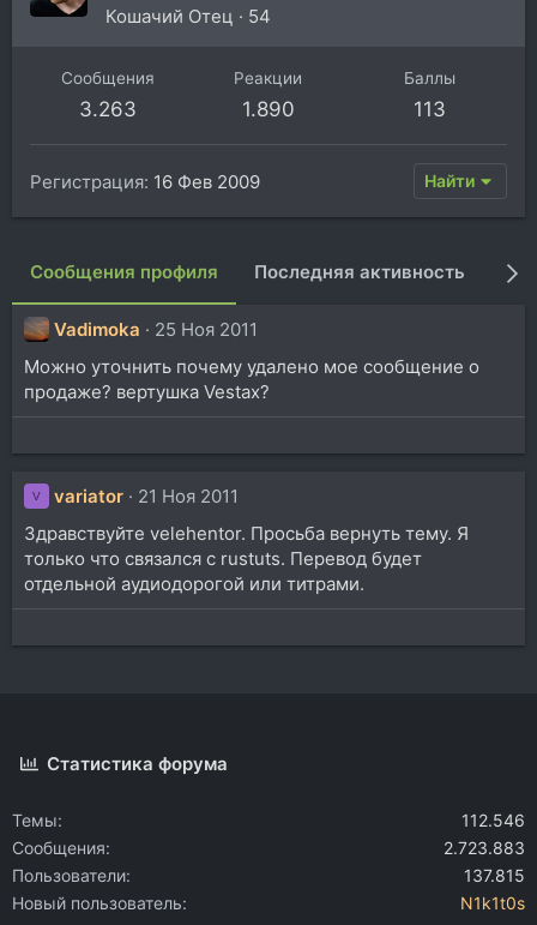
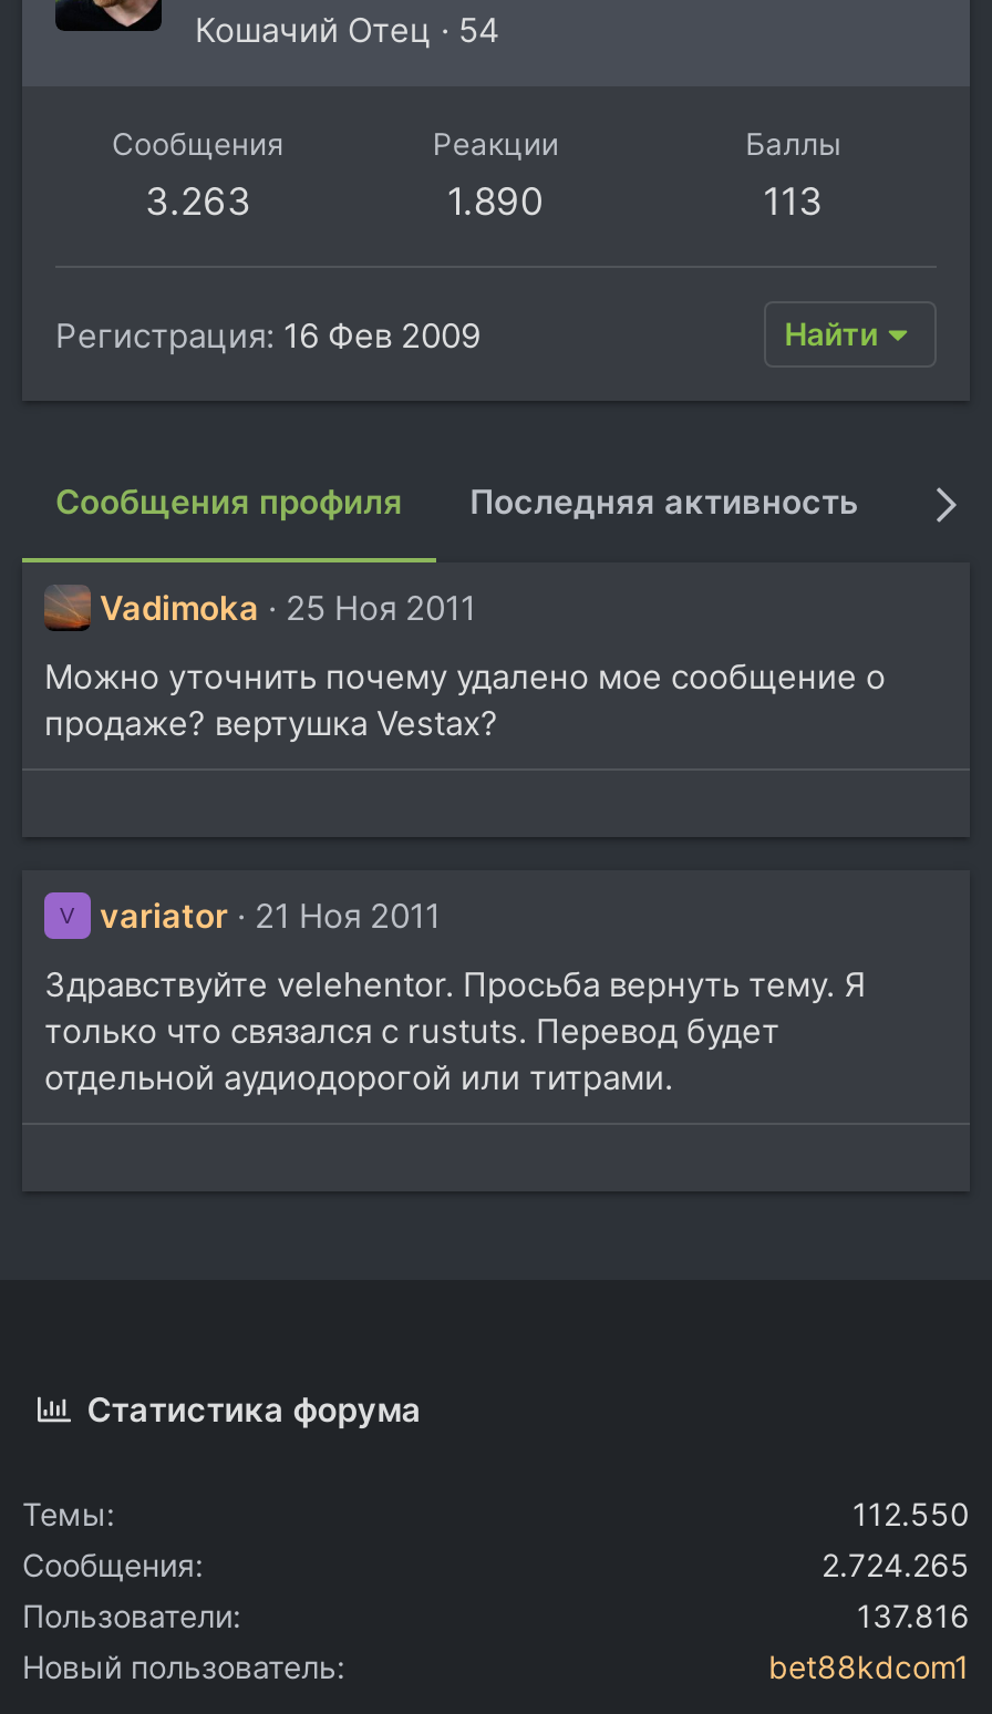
[461,810,525,830] 112.546 -> [852,1495,970,1532] 112.550
[444,837,525,858] 2.723.883 -> [821,1546,970,1583] 2.724.265
[464,865,525,885] 137.815 -> [857,1597,970,1634] 137.816
[460,893,525,913] N1k1t0s -> [768,1648,970,1685] bet88kdcom1

